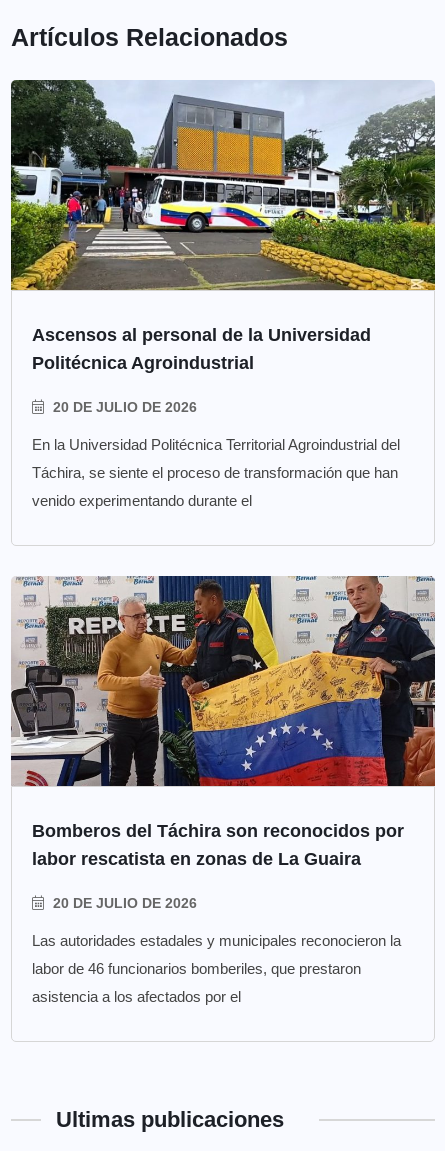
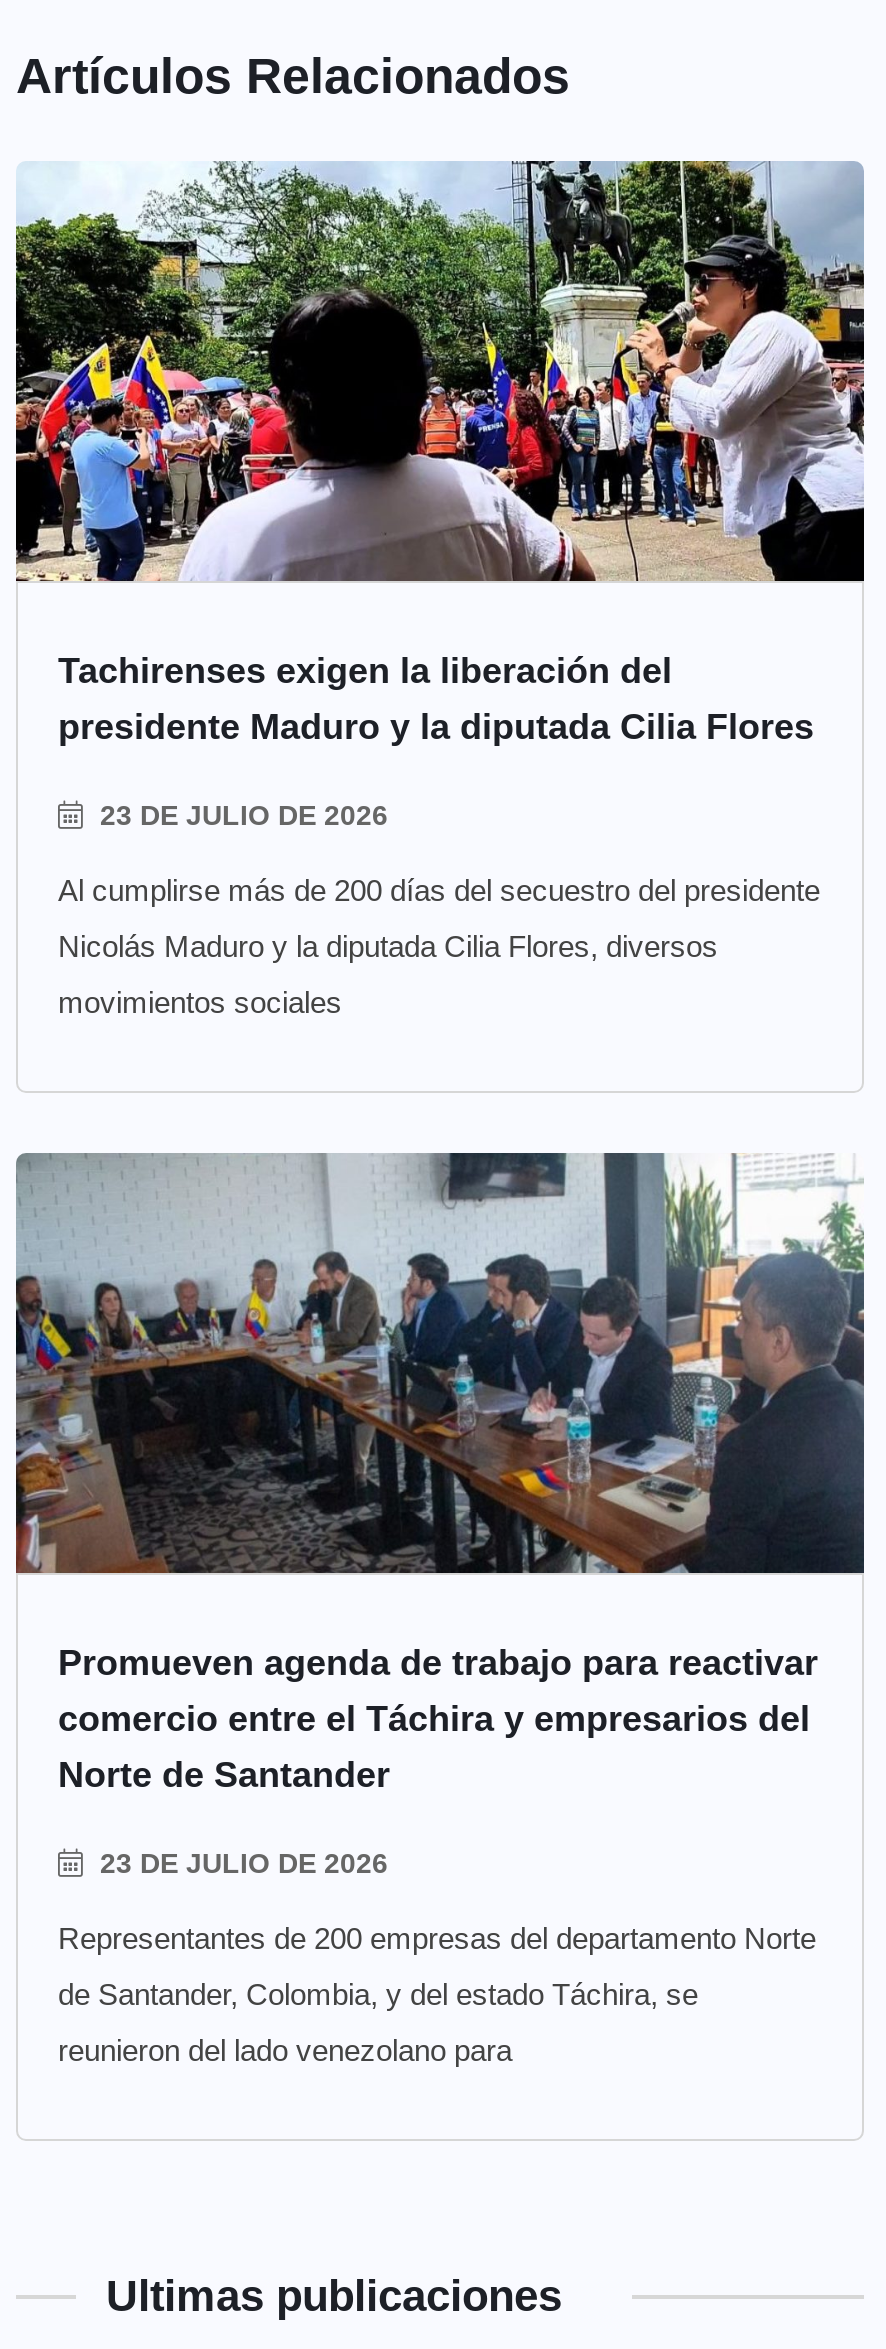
[10,79,436,373] [image] | Ascensos al personal de la Universidad | Politécnica Agroindustrial -> [16,159,864,748] [image] | Tachirenses exigen la liberación del | presidente Maduro y la diputada Cilia Flores
[49,399,197,415] 20 DE JULIO DE 2026 -> [92,800,388,832] 23 DE JULIO DE 2026
[32,436,400,453] En la Universidad Politécnica Territorial Agroindustrial del -> [58,874,820,908] Al cumplirse más de 200 días del secuestro del presidente
[32,464,398,481] Táchira, se siente el proceso de transformación que han -> [58,930,718,964] Nicolás Maduro y la diputada Cilia Flores, diversos
[32,492,252,509] venido experimentando durante el -> [58,986,342,1020] movimientos sociales
[11,575,436,869] [image] | Bomberos del Táchira son reconocidos por | labor rescatista en zonas de La Guaira -> [14,1151,866,1796] [image] | Promueven agenda de trabajo para reactivar | comercio entre el Táchira y empresarios del | Norte de Santander
[49,895,197,911] 20 DE JULIO DE 2026 -> [92,1848,388,1880] 23 DE JULIO DE 2026
[32,932,401,949] Las autoridades estadales y municipales reconocieron la -> [58,1922,816,1956] Representantes de 200 empresas del departamento Norte
[32,960,361,977] labor de 46 funcionarios bomberiles, que prestaron -> [58,1978,698,2012] de Santander, Colombia, y del estado Táchira, se
[32,988,241,1005] asistencia a los afectados por el -> [58,2034,512,2068] reunieron del lado venezolano para

